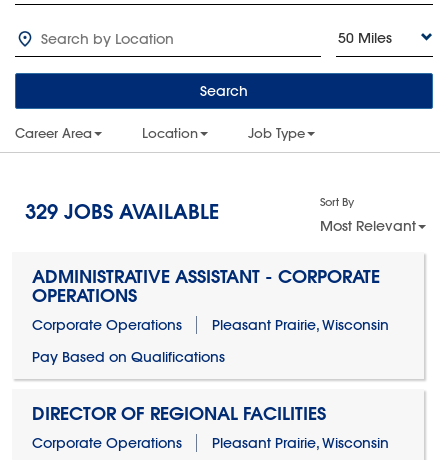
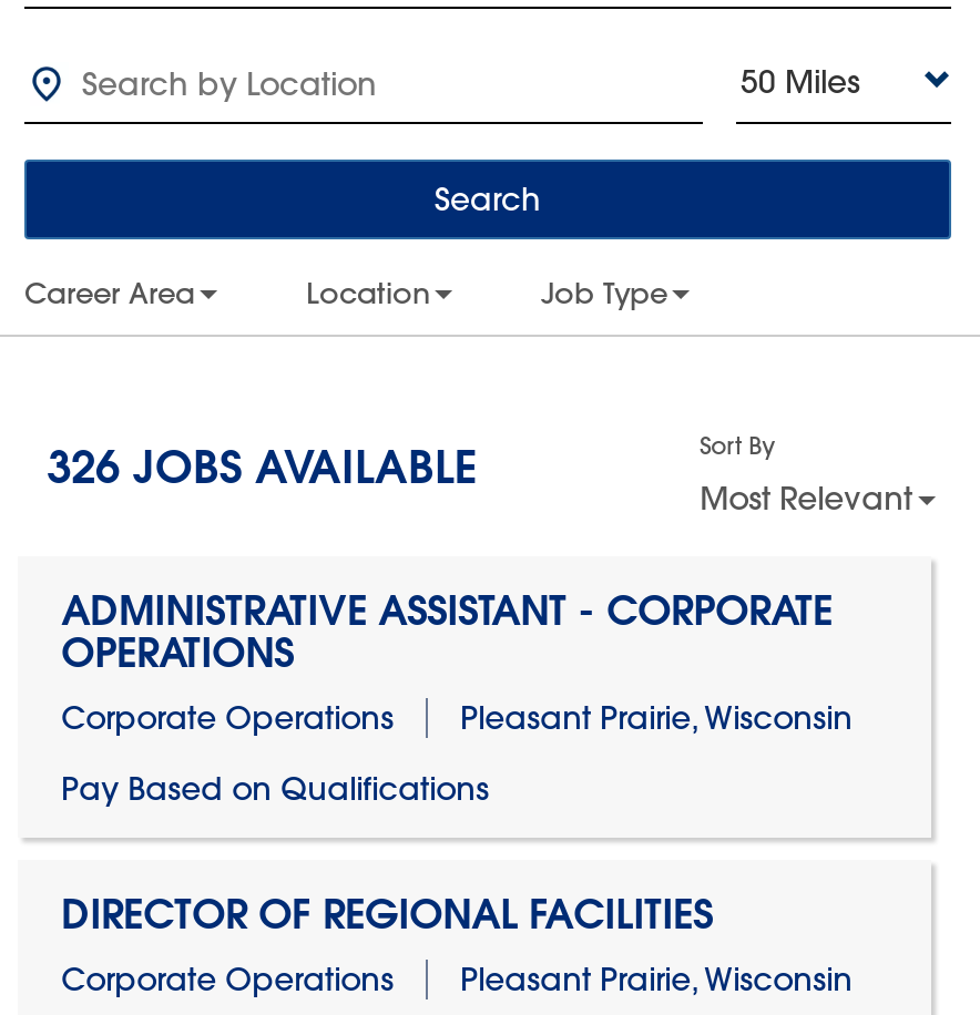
[25,198,219,224] 329 JOBS AVAILABLE -> [47,437,477,494] 326 JOBS AVAILABLE

